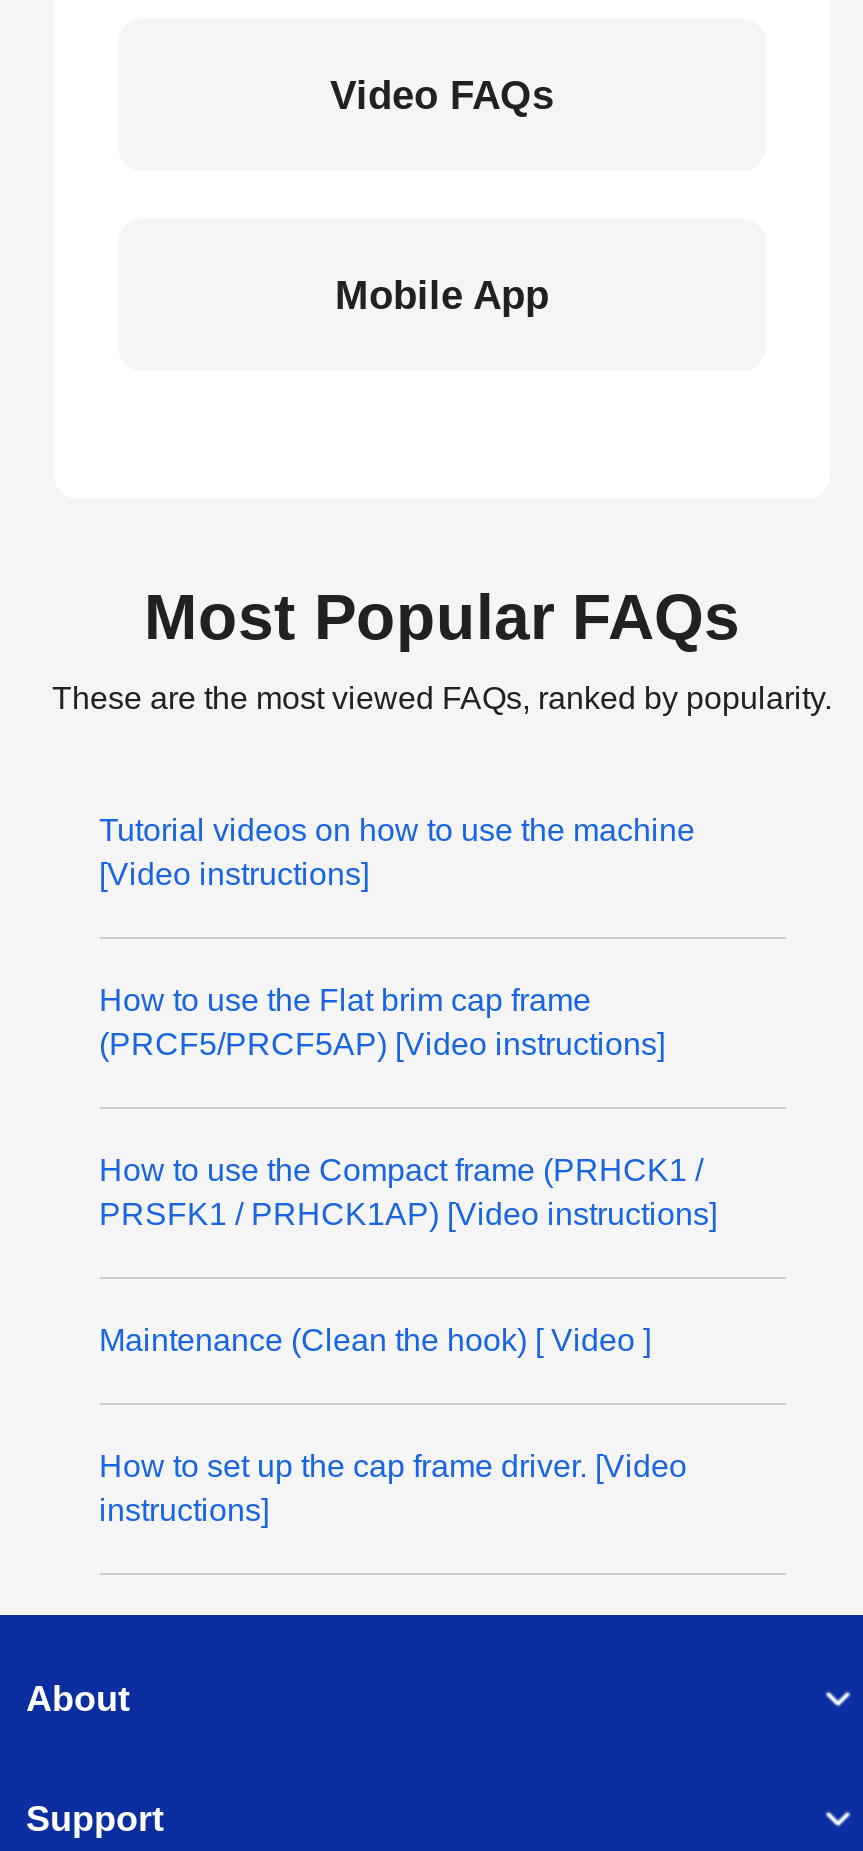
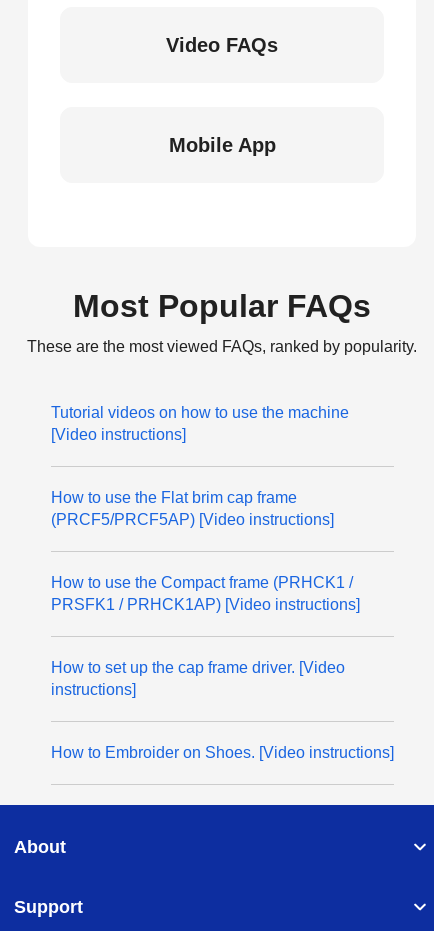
[99,1323,651,1357] Maintenance (Clean the hook) [ Video ] -> none
moved [99,1449,687,1527] -> [50,659,344,698]: How to set up the cap frame driver. [Video | instructions]
none -> [50,744,393,761] How to Embroider on Shoes. [Video instructions]

